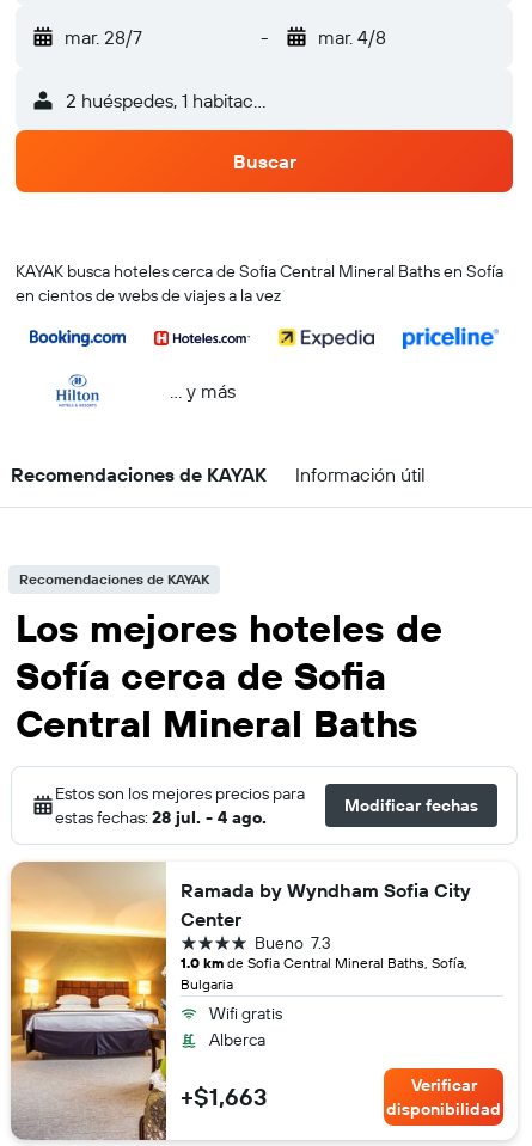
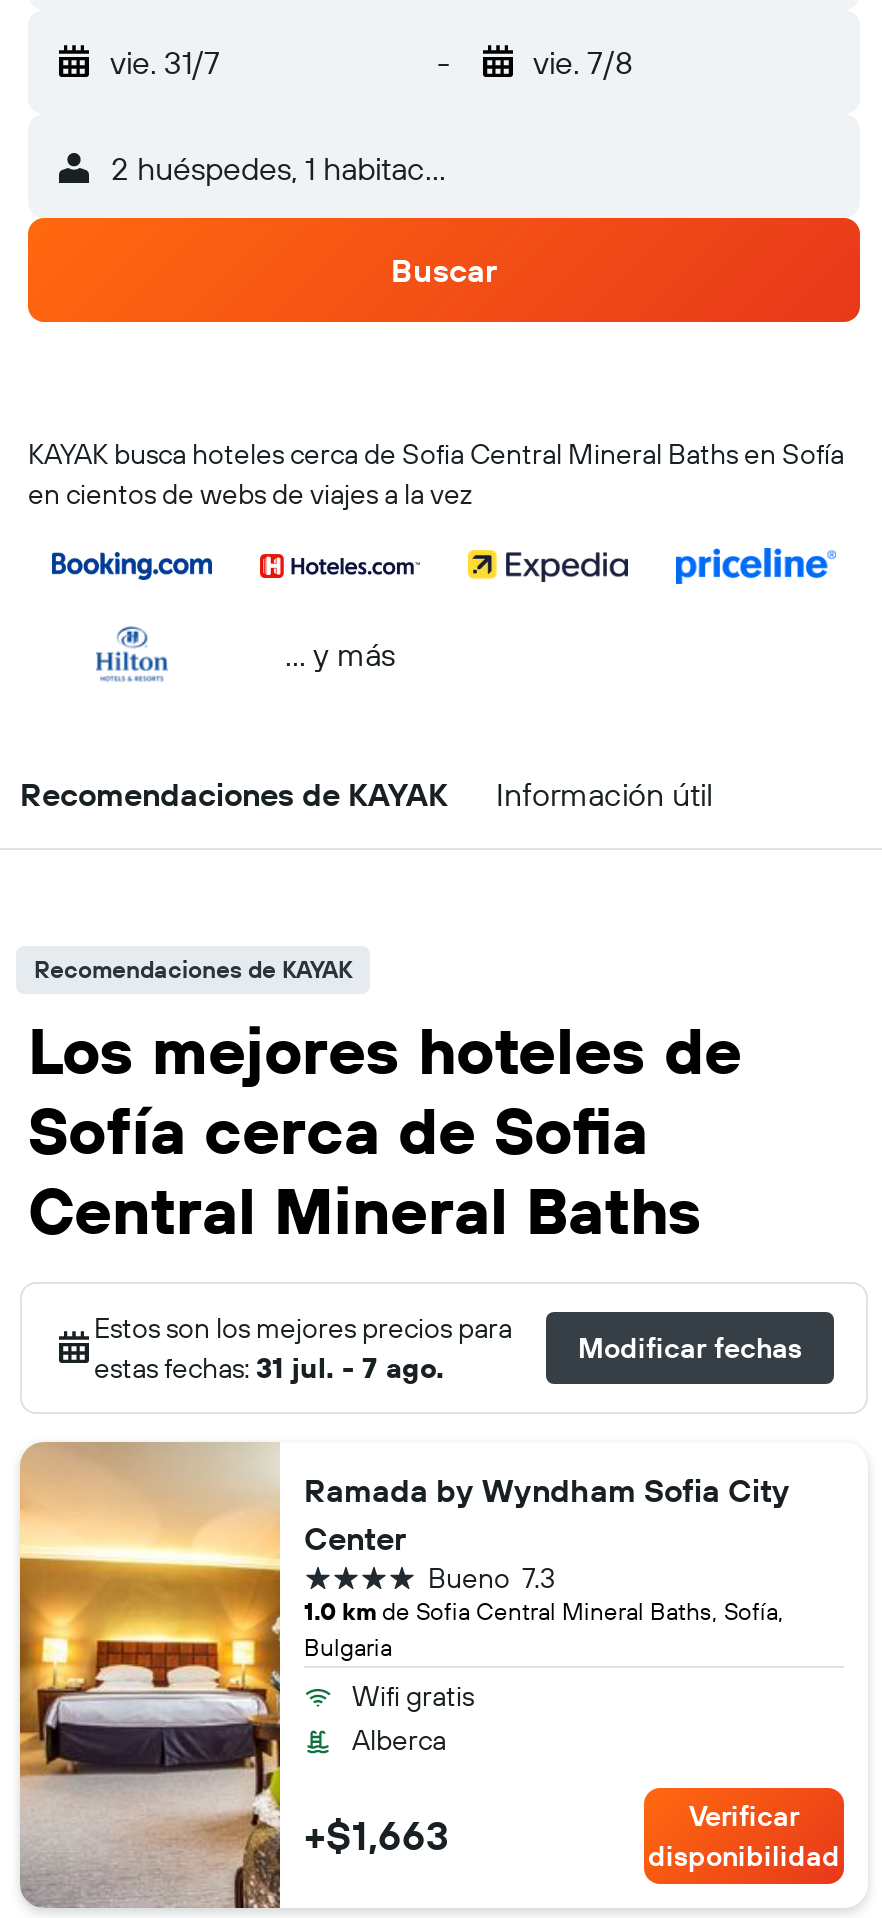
[65,25,142,49] mar. 28/7 -> [110,42,220,82] vie. 31/7
[317,25,386,49] mar. 4/8 -> [533,42,633,82] vie. 7/8
[55,807,267,828] estas fechas: 28 jul. - 4 ago. -> [94,1350,444,1386] estas fechas: 31 jul. - 7 ago.

